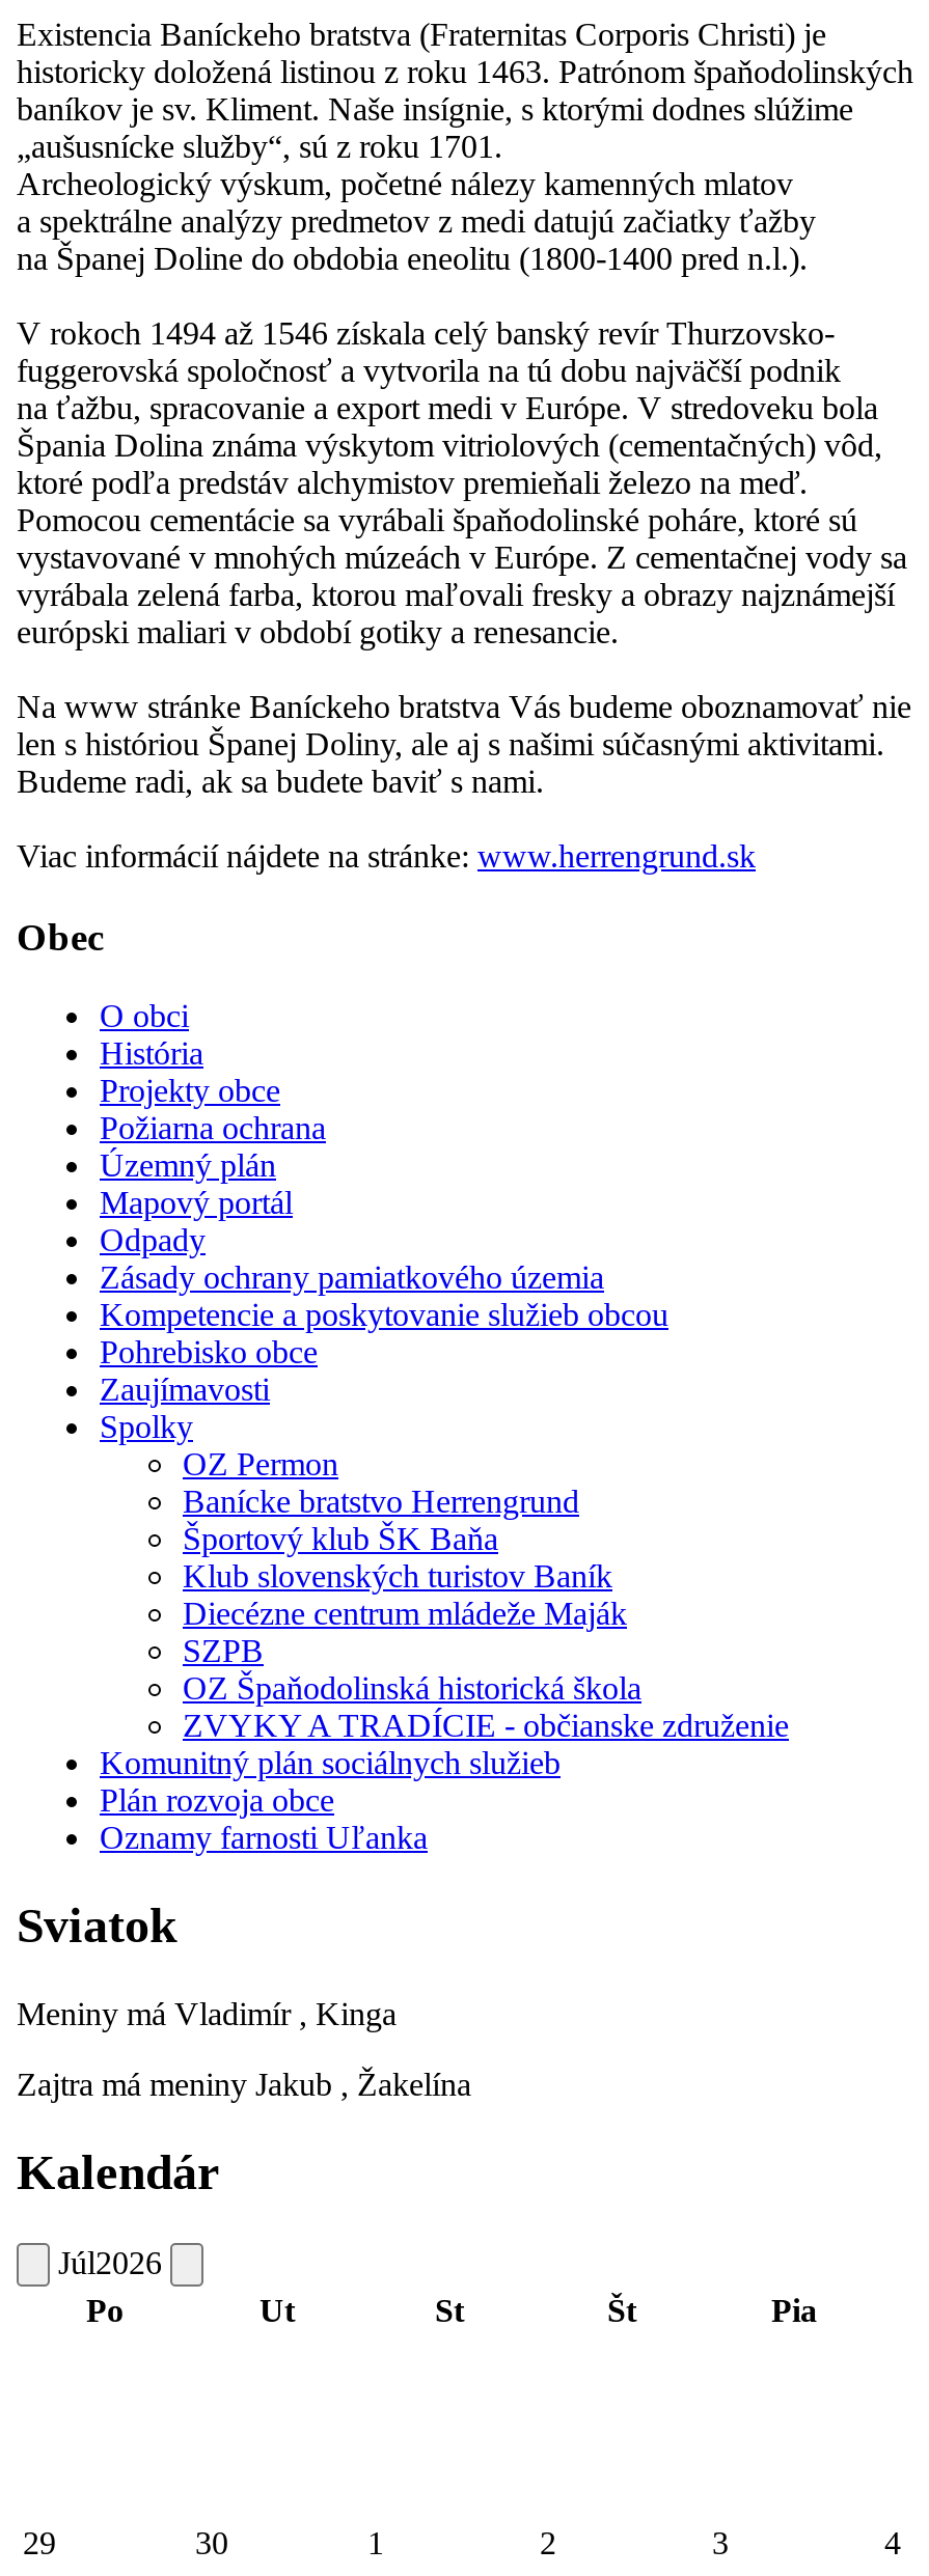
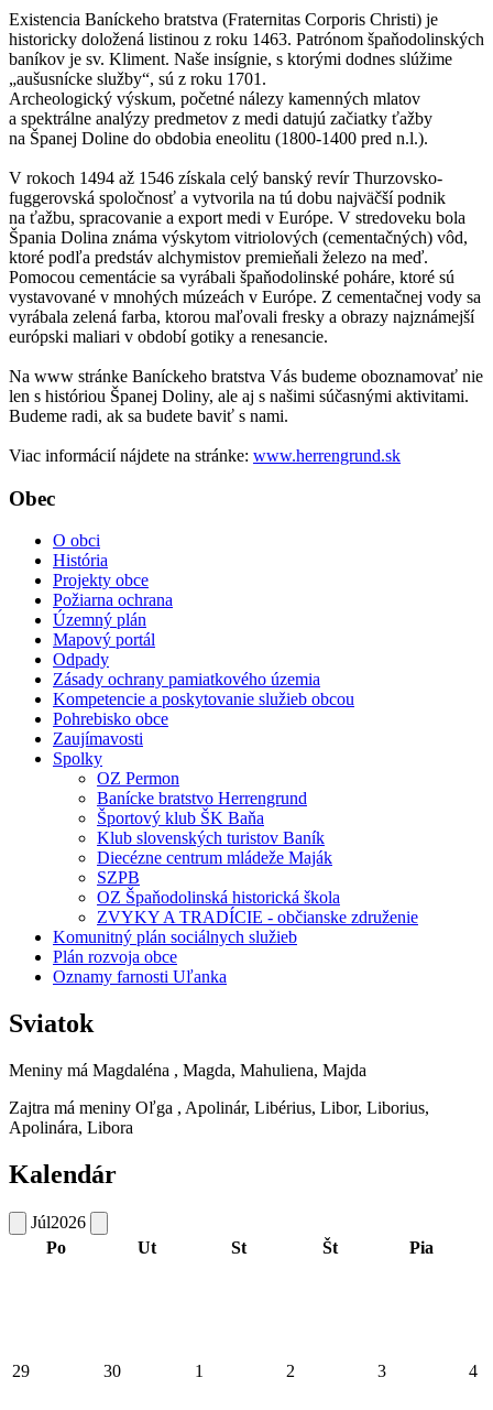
[17,1996,397,2032] Meniny má Vladimír , Kinga -> [9,1061,366,1080] Meniny má Magdaléna , Magda, Mahuliena, Majda
[17,2067,471,2102] Zajtra má meniny Jakub , Žakelína -> [9,1098,429,1137] Zajtra má meniny Oľga , Apolinár, Libérius, Libor, Liborius, | Apolinára, Libora

